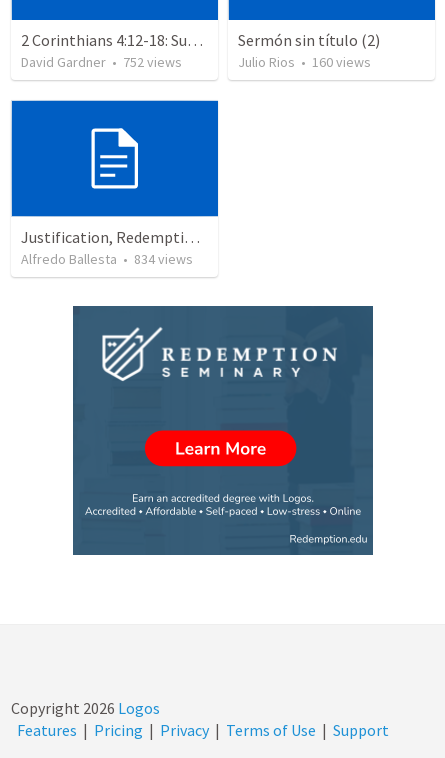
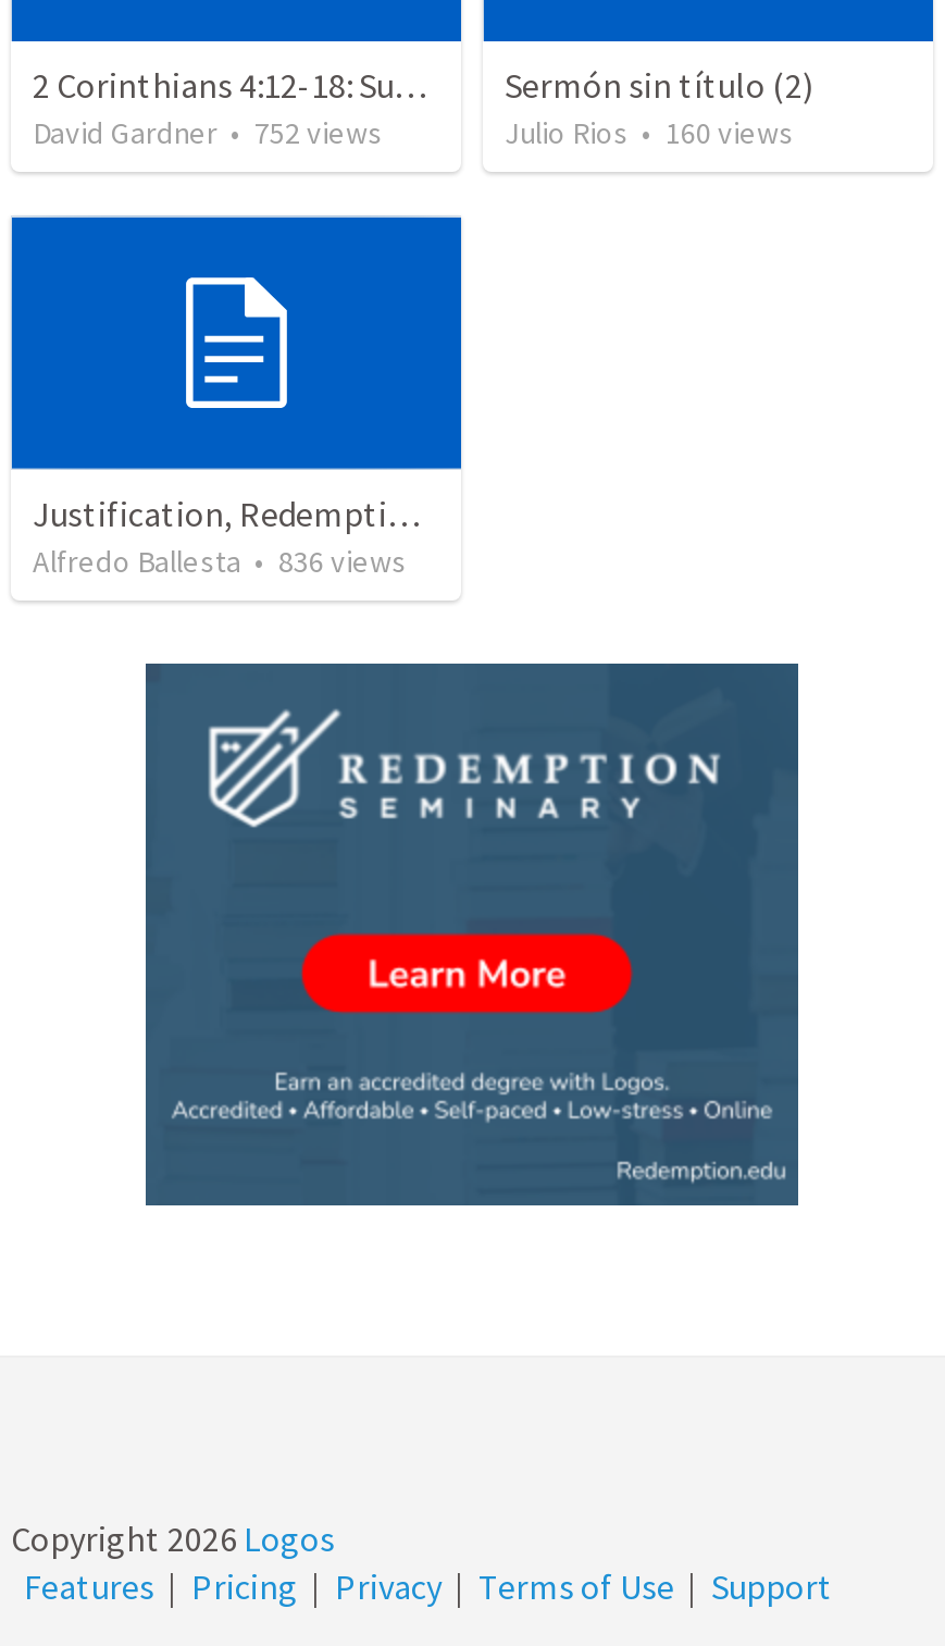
[21,250,193,268] Alfredo Ballesta • 834 views -> [33,541,407,581] Alfredo Ballesta • 836 views

